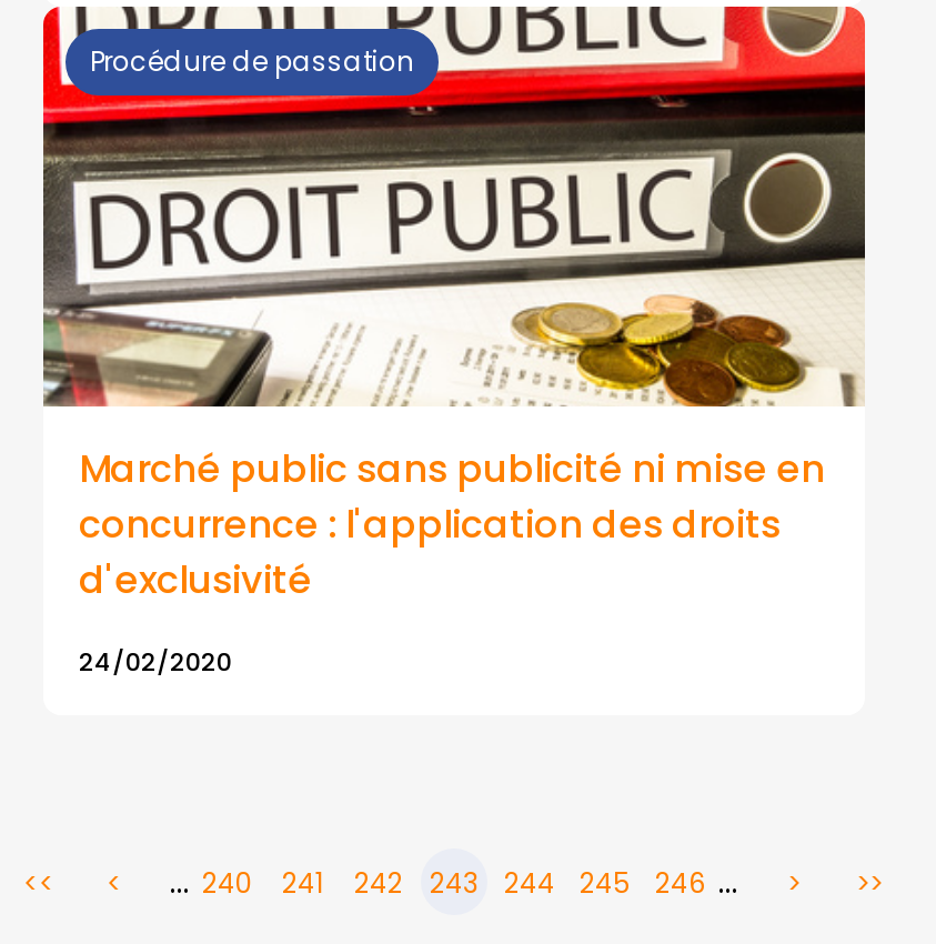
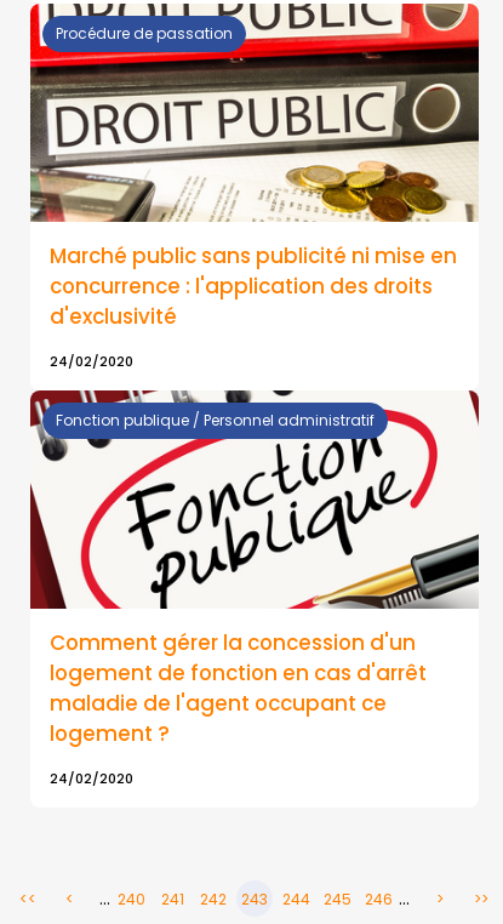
none -> [29,389,480,610] [image] | Fonction publique / Personnel administratif
none -> [50,629,427,789] Comment gérer la concession d'un | logement de fonction en cas d'arrêt | maladie de l'agent occupant ce | logement ? | 24/02/2020

